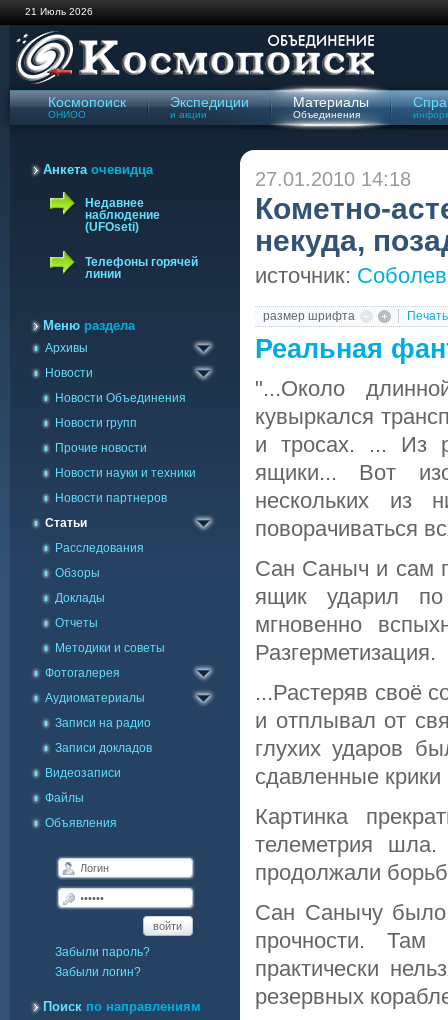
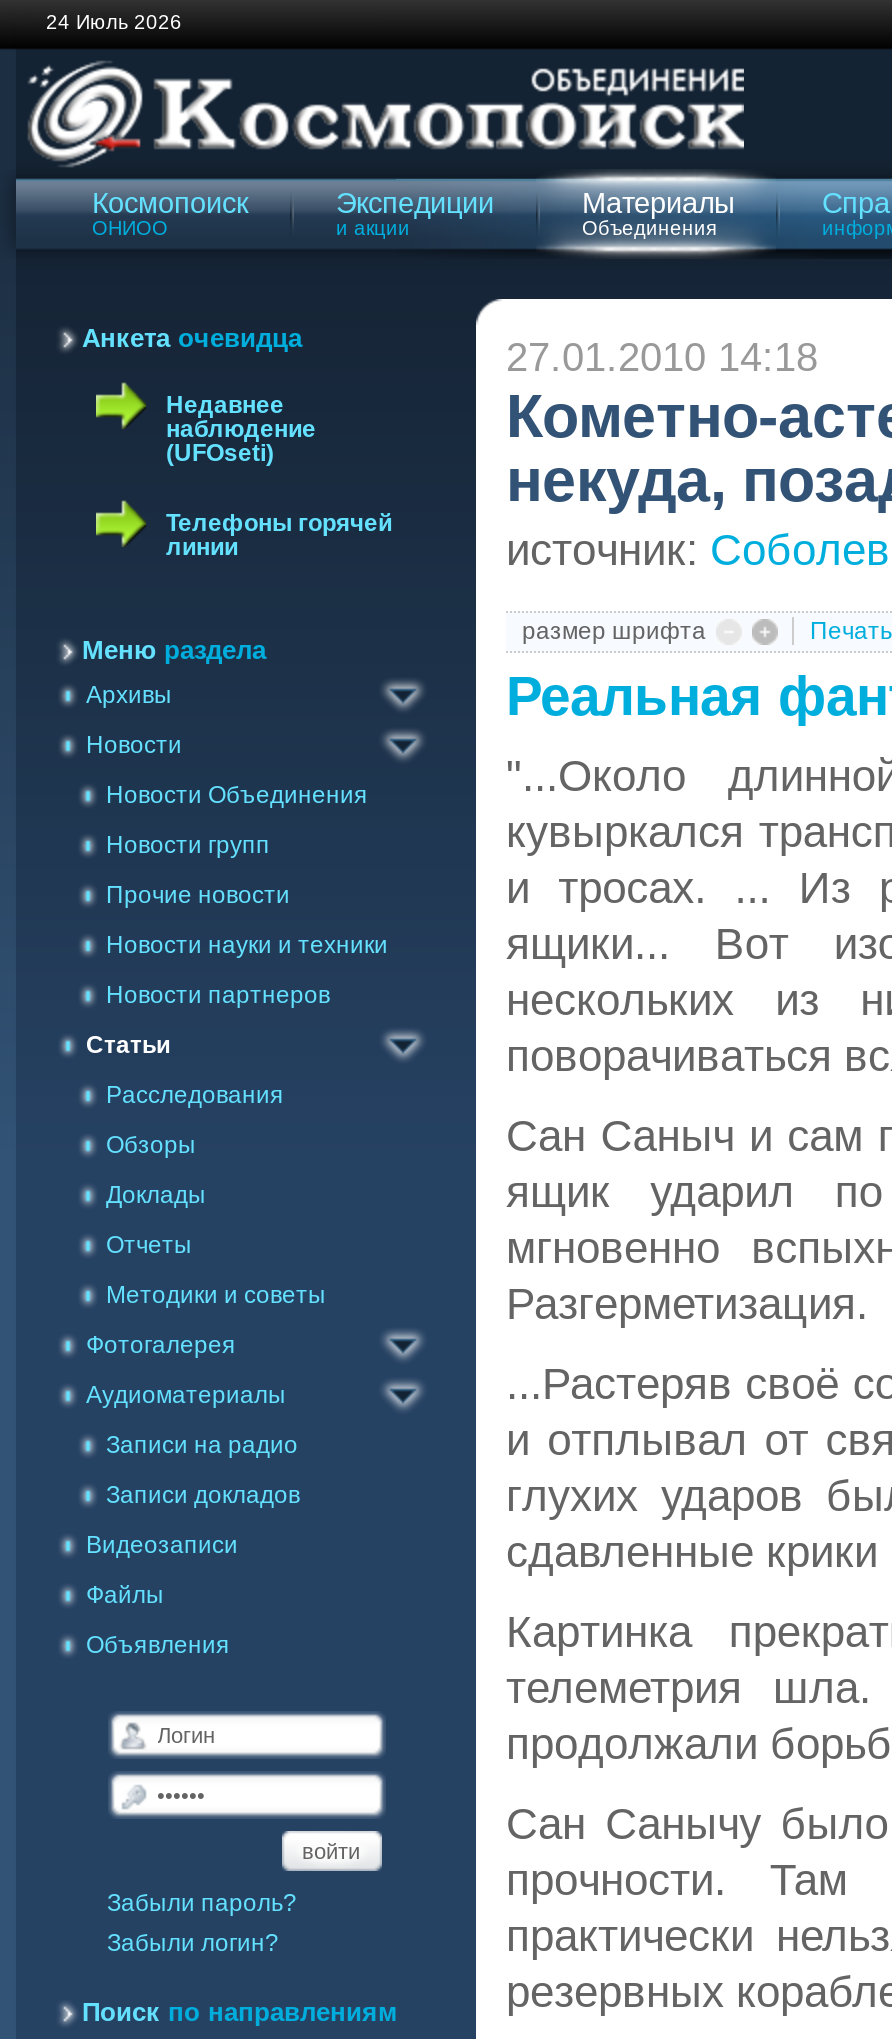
[25,6,93,17] 21 Июль 2026 -> [46,11,182,33] 24 Июль 2026

